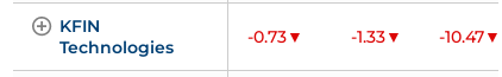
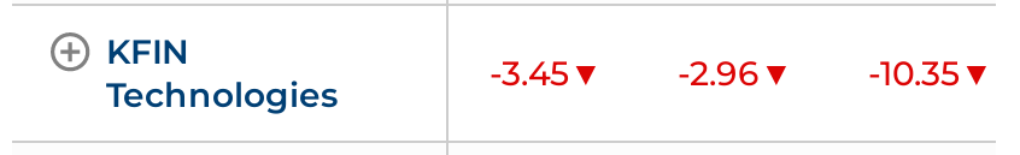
[247,26,287,47] -0.73 -> [490,51,569,94] -3.45
[351,26,385,47] -1.33 -> [678,51,760,94] -2.96
[439,26,484,47] -10.47 -> [868,51,960,94] -10.35

